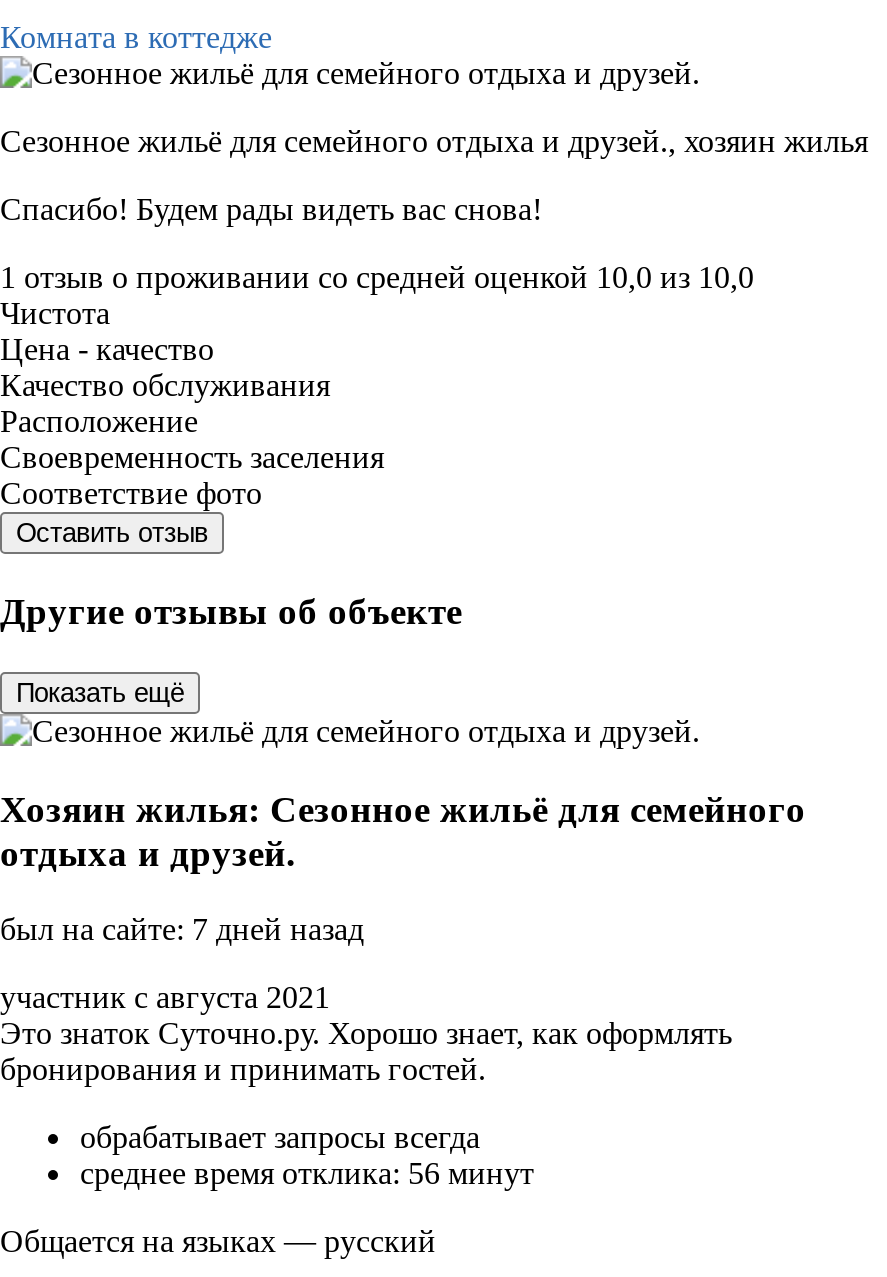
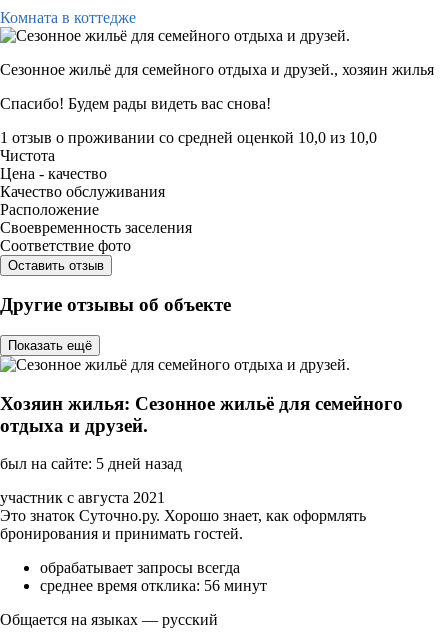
[0,913,364,947] был на сайте: 7 дней назад -> [0,455,182,472] был на сайте: 5 дней назад

